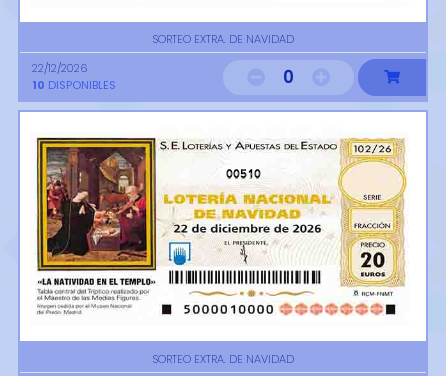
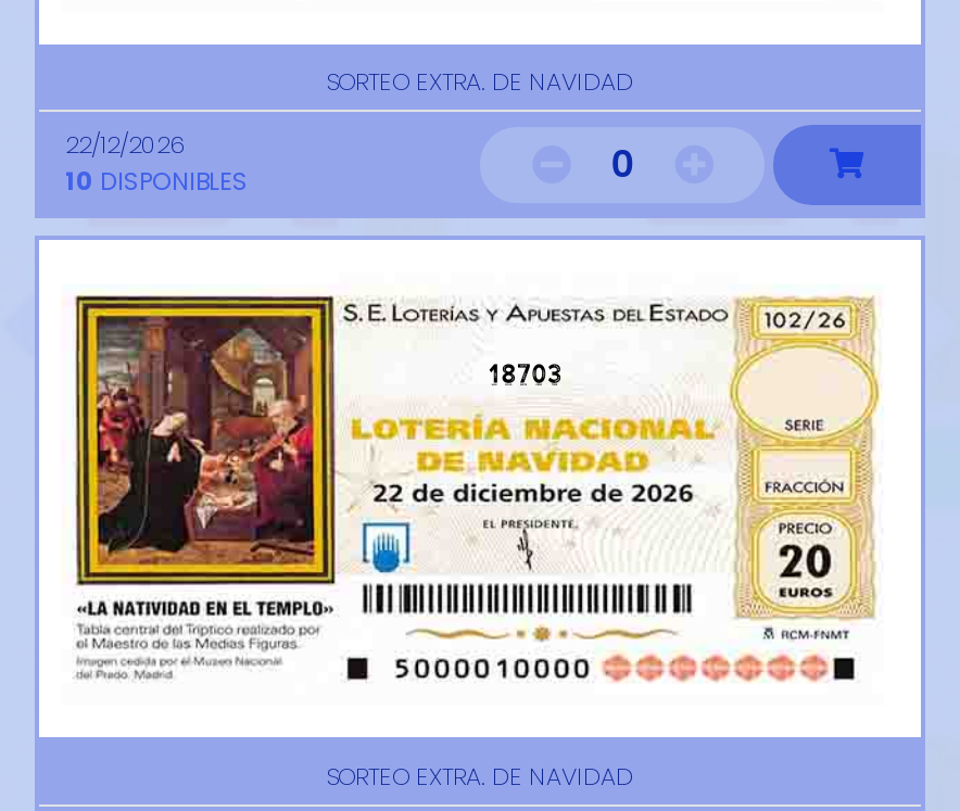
[226,166,261,182] 00510 -> [486,356,562,391] 18703

